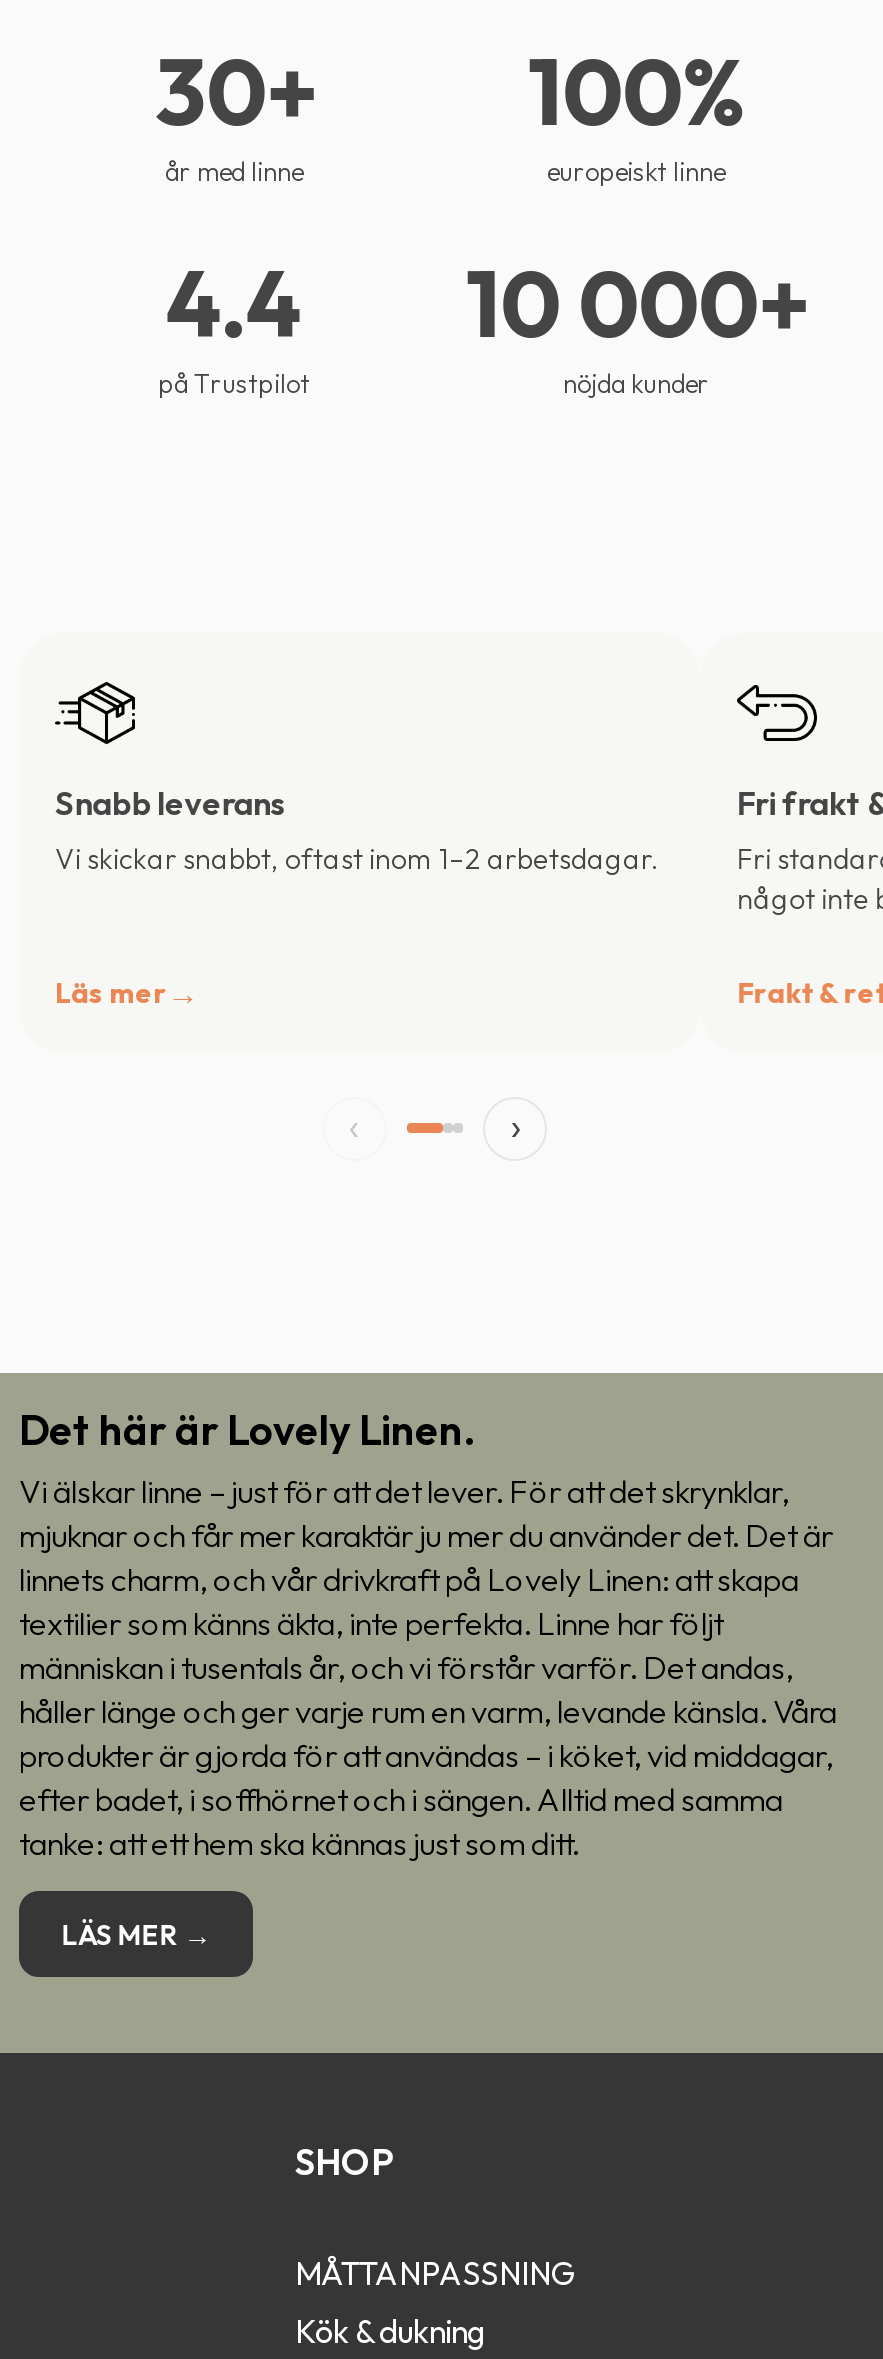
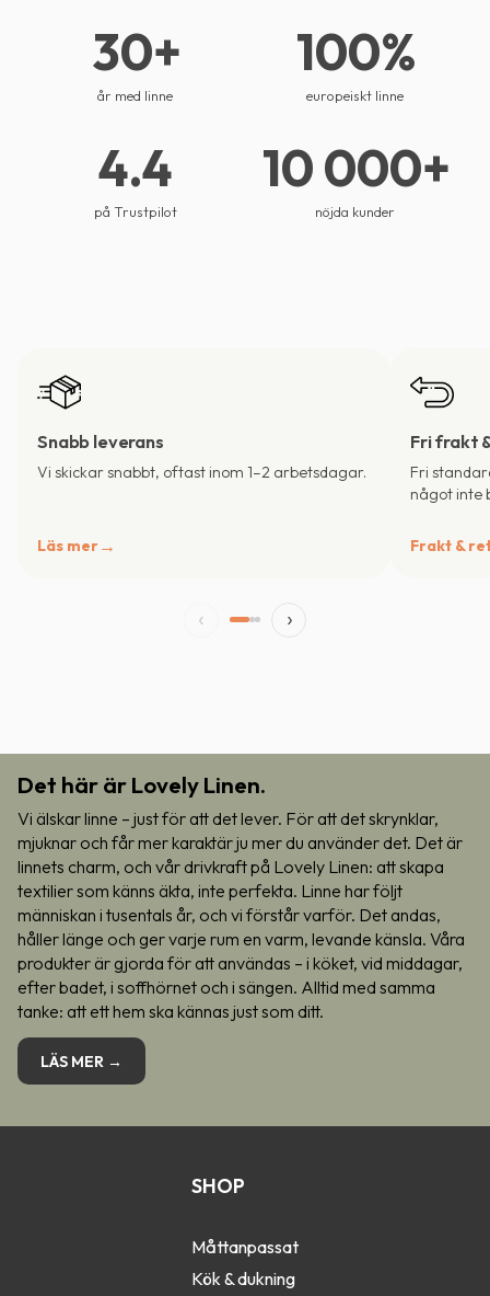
[295,2254,575,2294] MÅTTANPASSNING -> [191,1236,299,1258] Måttanpassat

